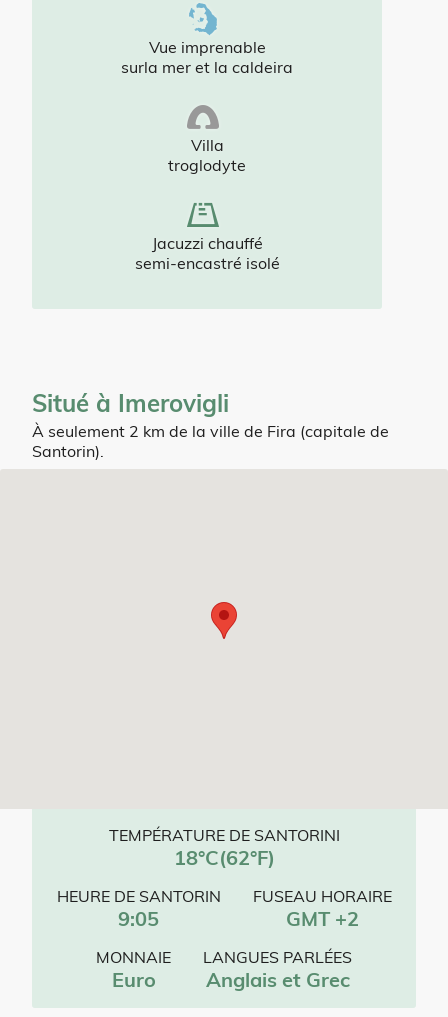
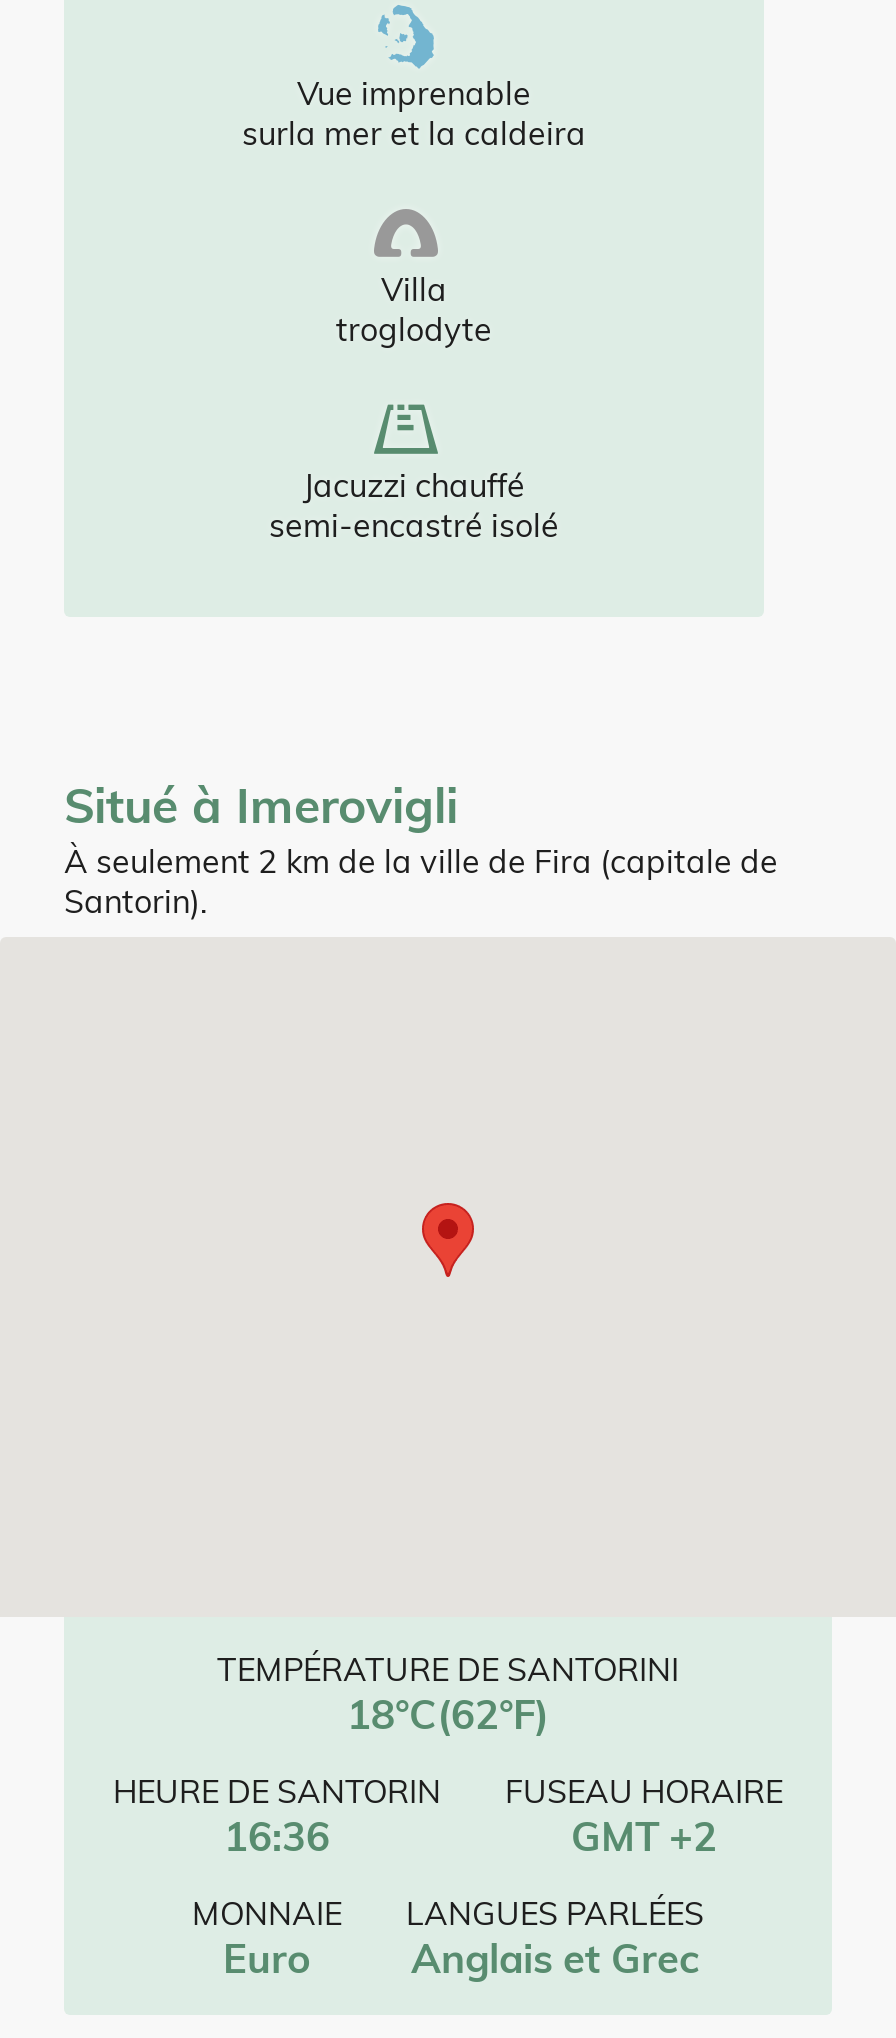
[118,906,159,931] 9:05 -> [224,1811,330,1861] 16:36

